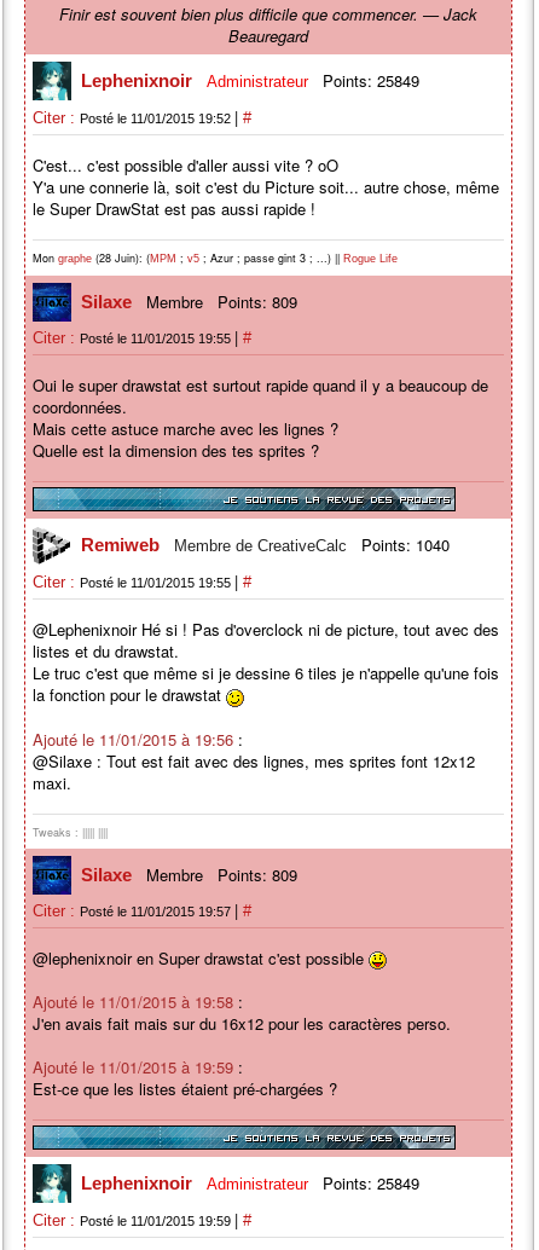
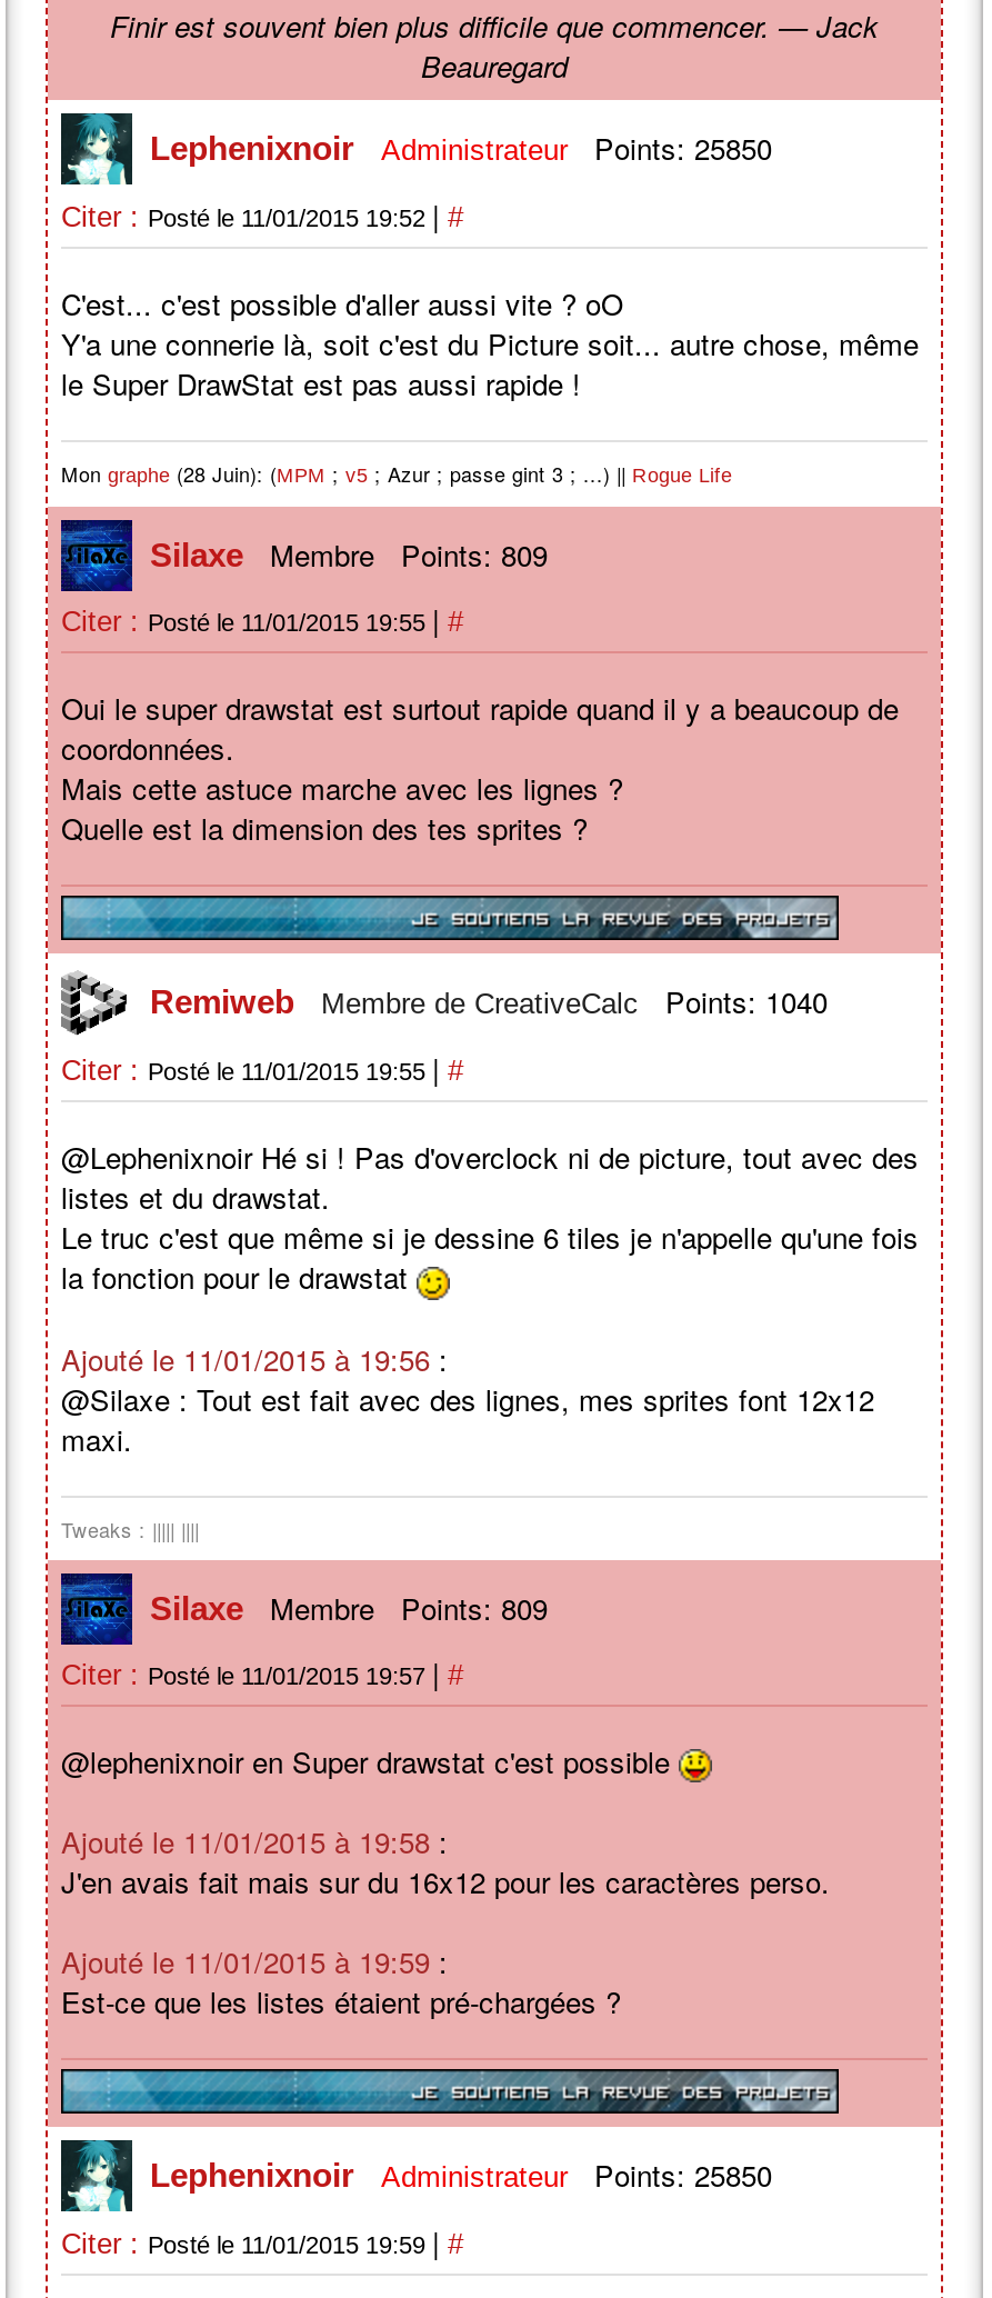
[81,69,419,92] Lephenixnoir Administrateur Points: 25849 -> [150,126,772,168] Lephenixnoir Administrateur Points: 25850
[81,1172,419,1195] Lephenixnoir Administrateur Points: 25849 -> [150,2154,772,2196] Lephenixnoir Administrateur Points: 25850

